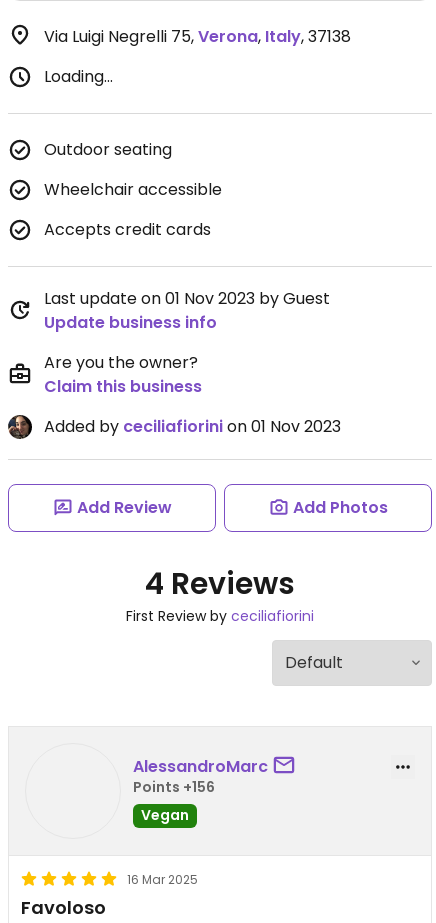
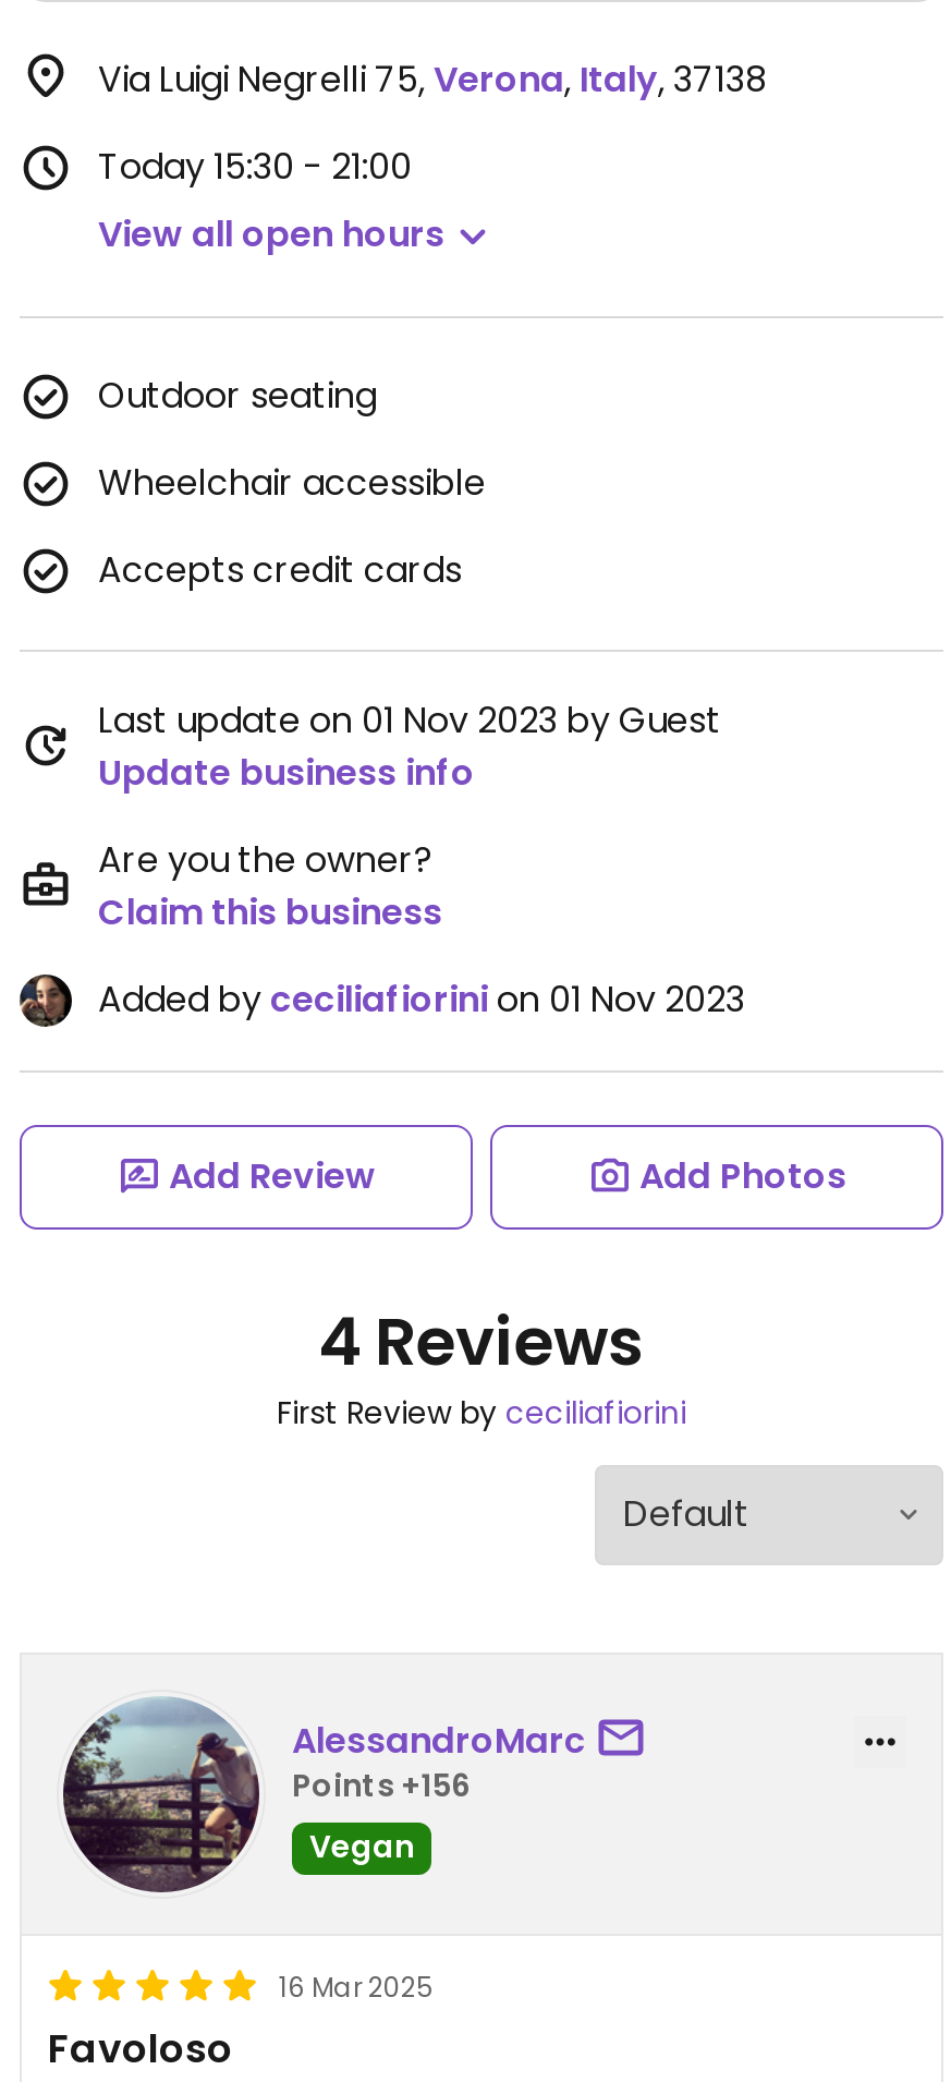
[44,65,113,88] Loading... -> [98,142,444,259] Today 15:30 - 21:00 | View all open hours
none -> [61,1696,261,1895] [image]

